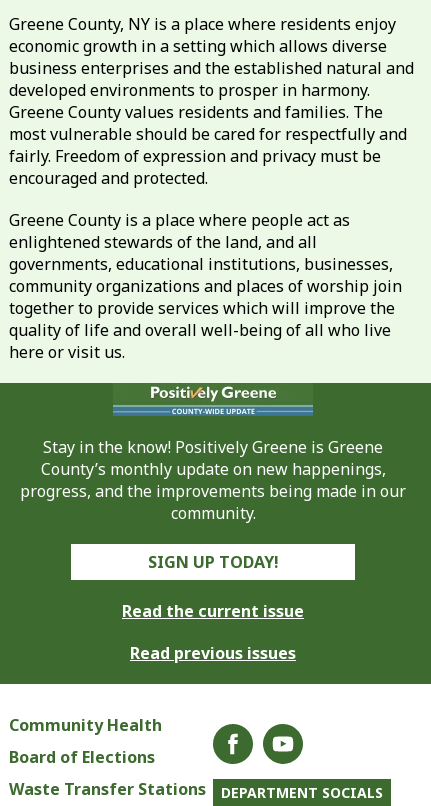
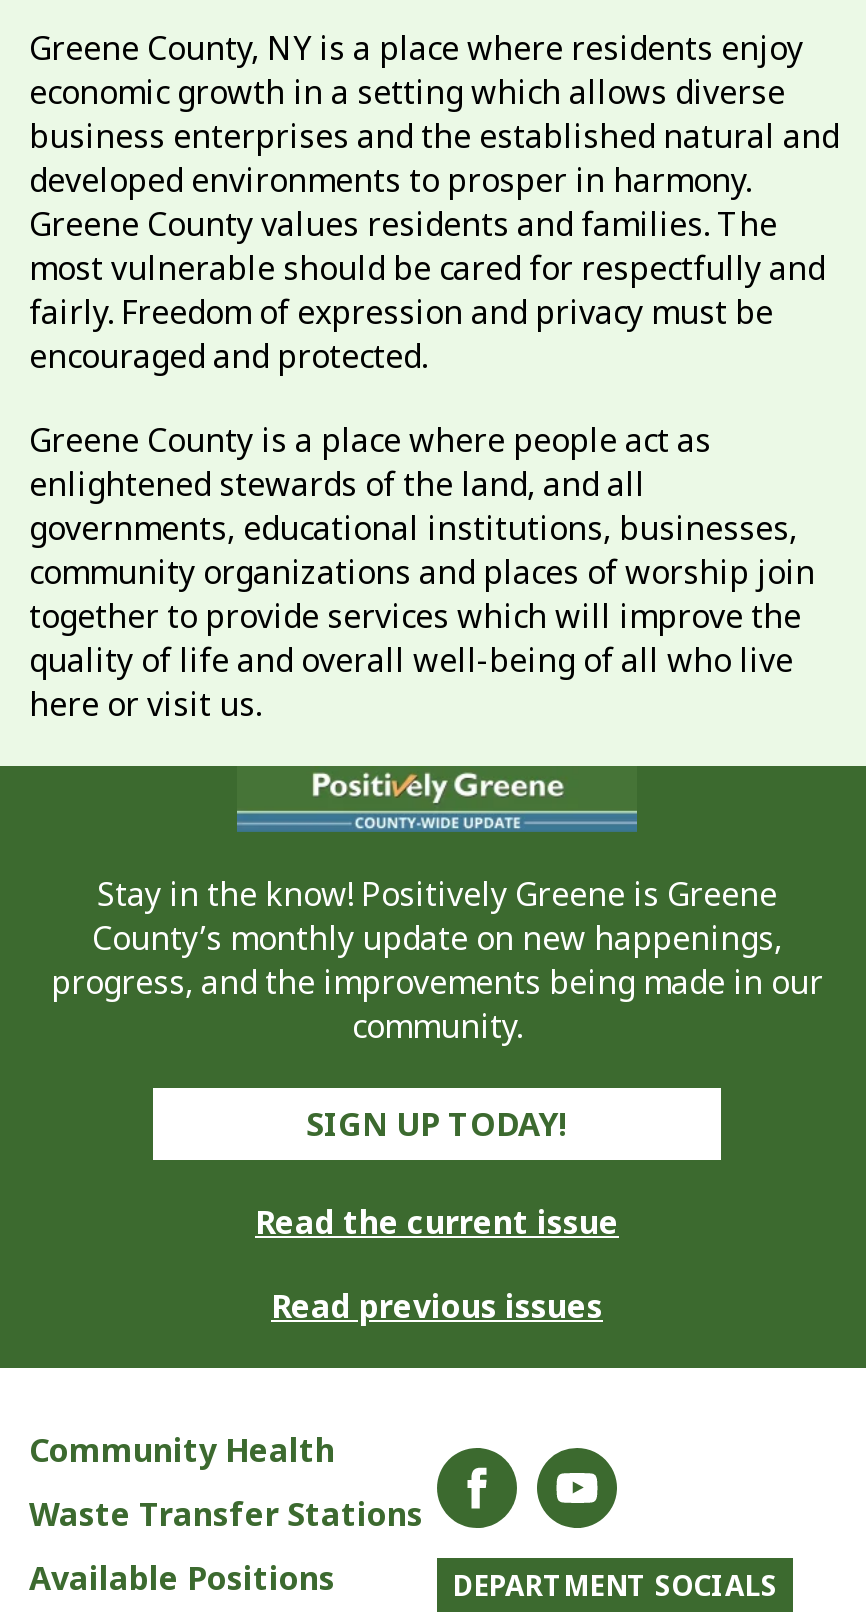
[9,745,155,767] Board of Elections -> none
moved [9,777,206,799] -> [29,1492,423,1536]: Waste Transfer Stations
none -> [29,1556,335,1600] Available Positions

